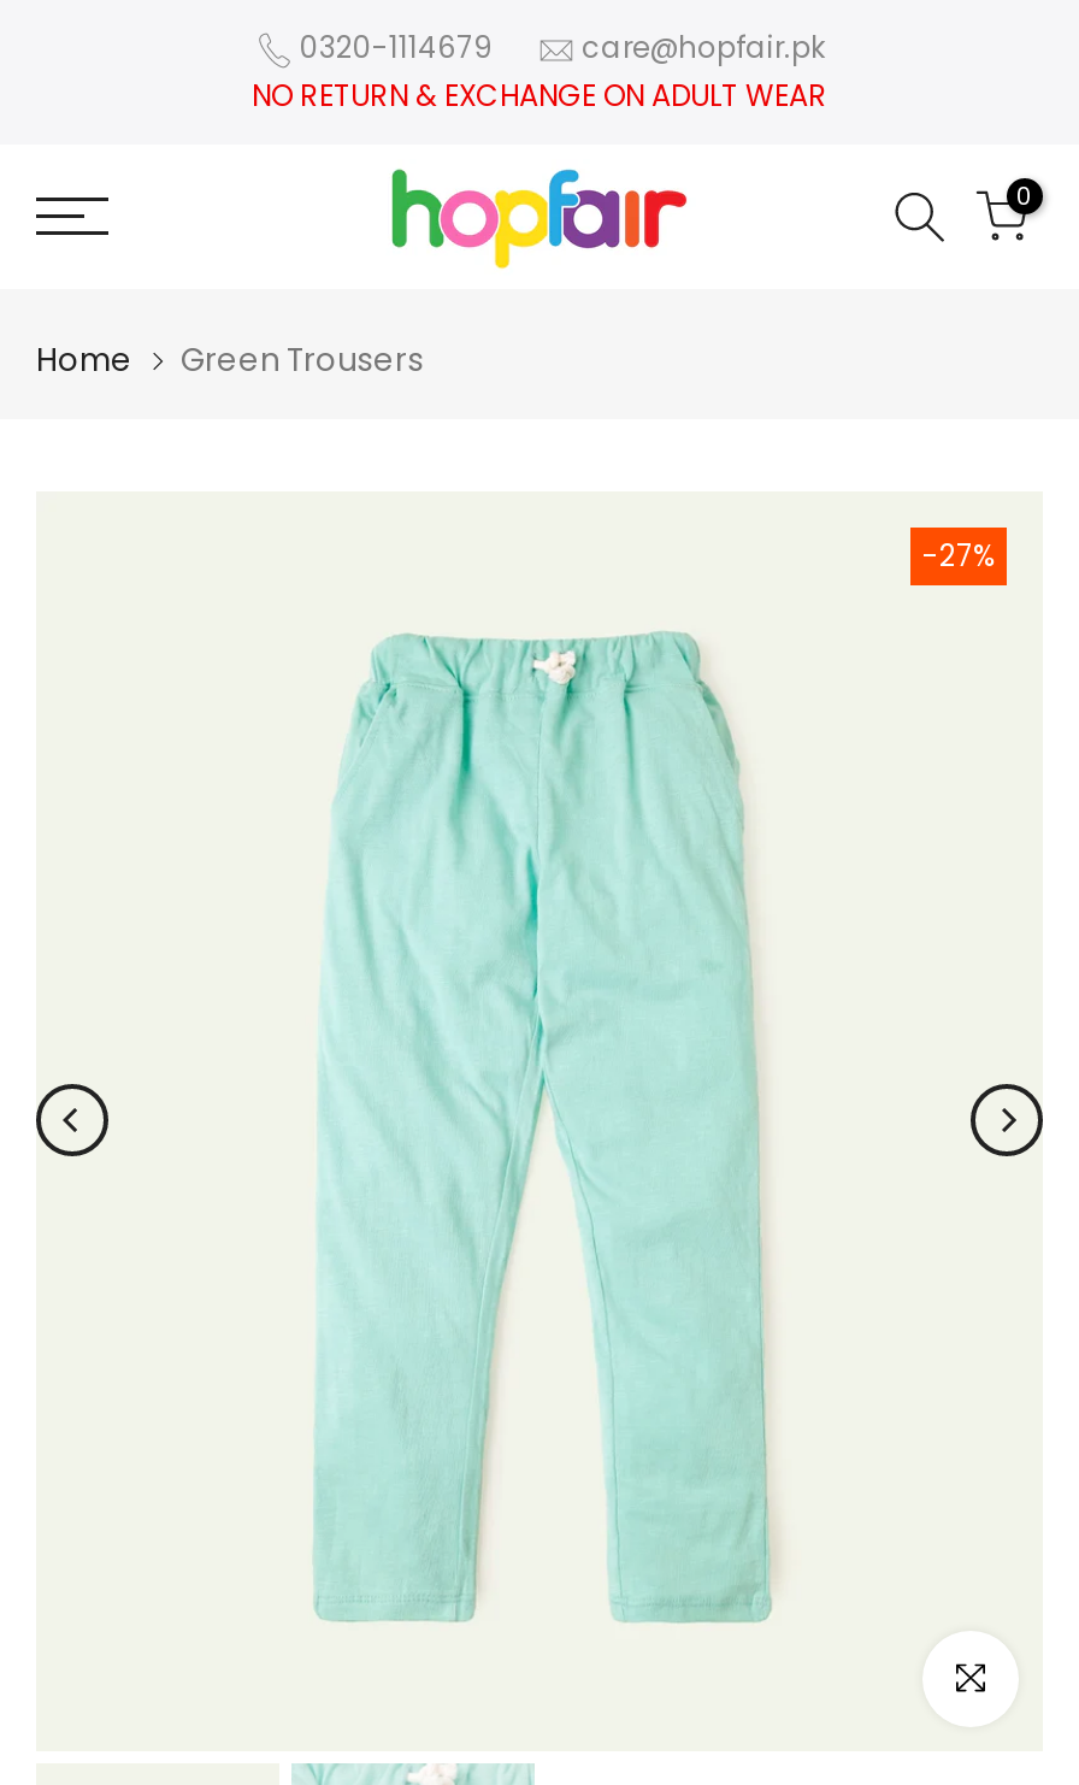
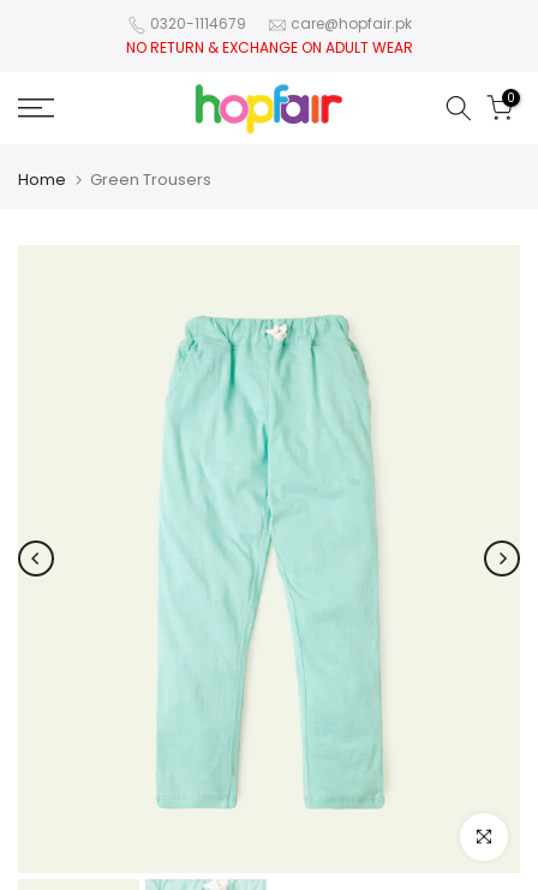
[922,535,995,576] -27% -> none

